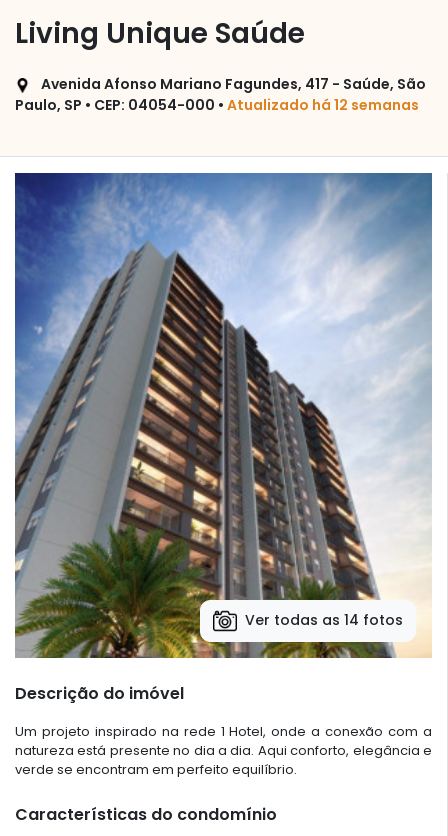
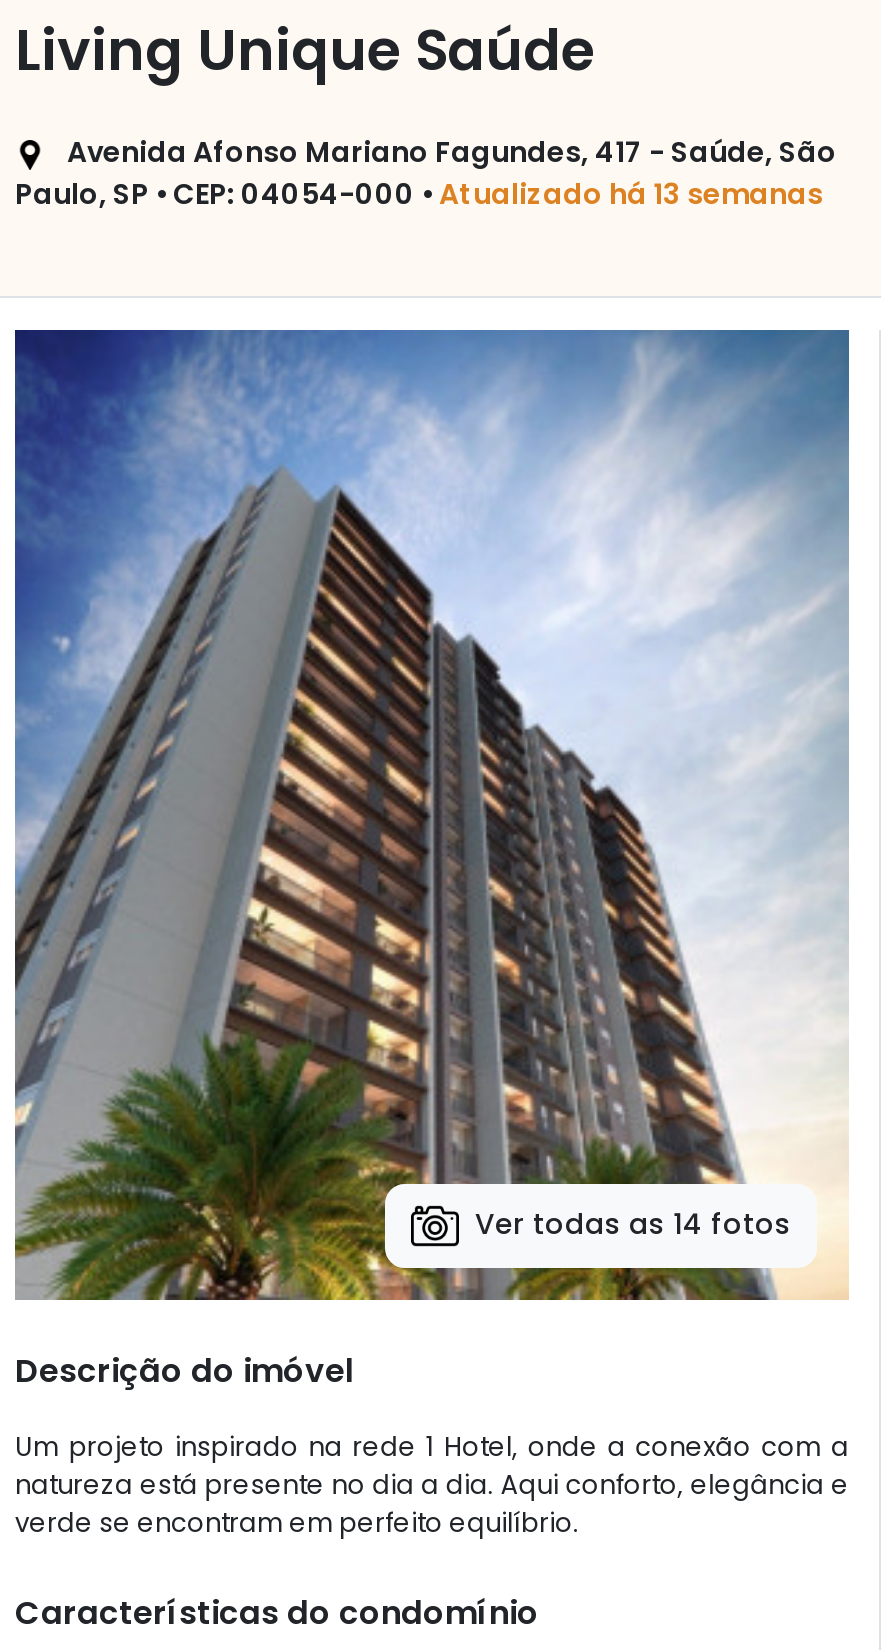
[15,95,419,115] Paulo, SP • CEP: 04054-000 • Atualizado há 12 semanas -> [15,174,823,214] Paulo, SP • CEP: 04054-000 • Atualizado há 13 semanas

